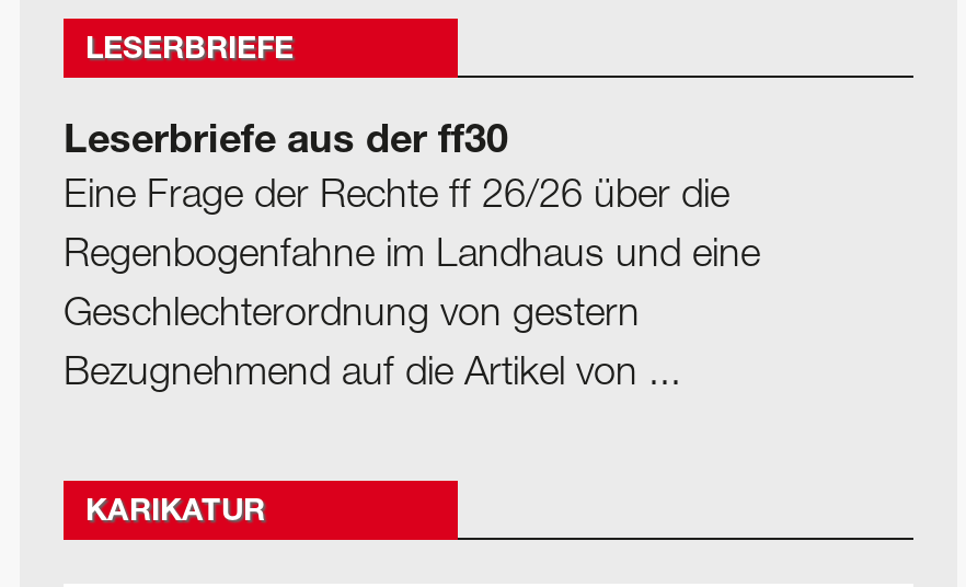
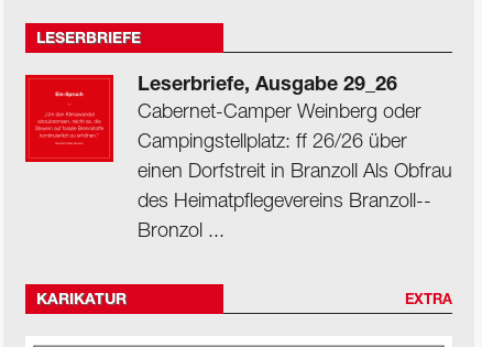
[64,125,760,393] Leserbriefe aus der ff30 | Eine Frage der Rechte ff 26/26 über die | Regenbogenfahne im Landhaus und eine | Geschlechterordnung von gestern | Bezugnehmend auf die Artikel von ... -> [138,76,452,240] Leserbriefe, Ausgabe 29_26 | Cabernet-Camper Weinberg oder | Campingstellplatz: ff 26/26 über | einen Dorfstreit in Branzoll Als Obfrau | des Heimatpflegevereins Branzoll- | Bronzol ...
none -> [405,295,452,309] EXTRA

